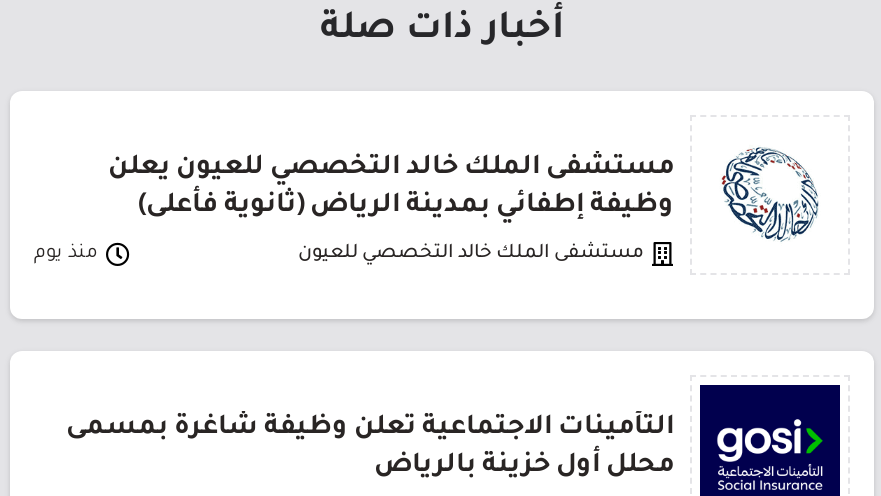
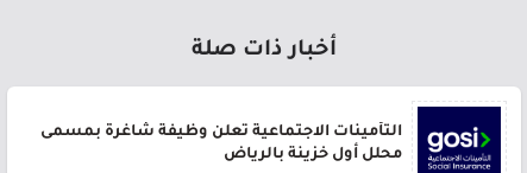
[34,147,818,265] [image] | مستشفى الملك خالد التخصصي للعيون يعلن | وظيفة إطفائي بمدينة الرياض (ثانوية فأعلى) | مستشفى الملك خالد التخصصي للعيون | منذ يوم -> none

